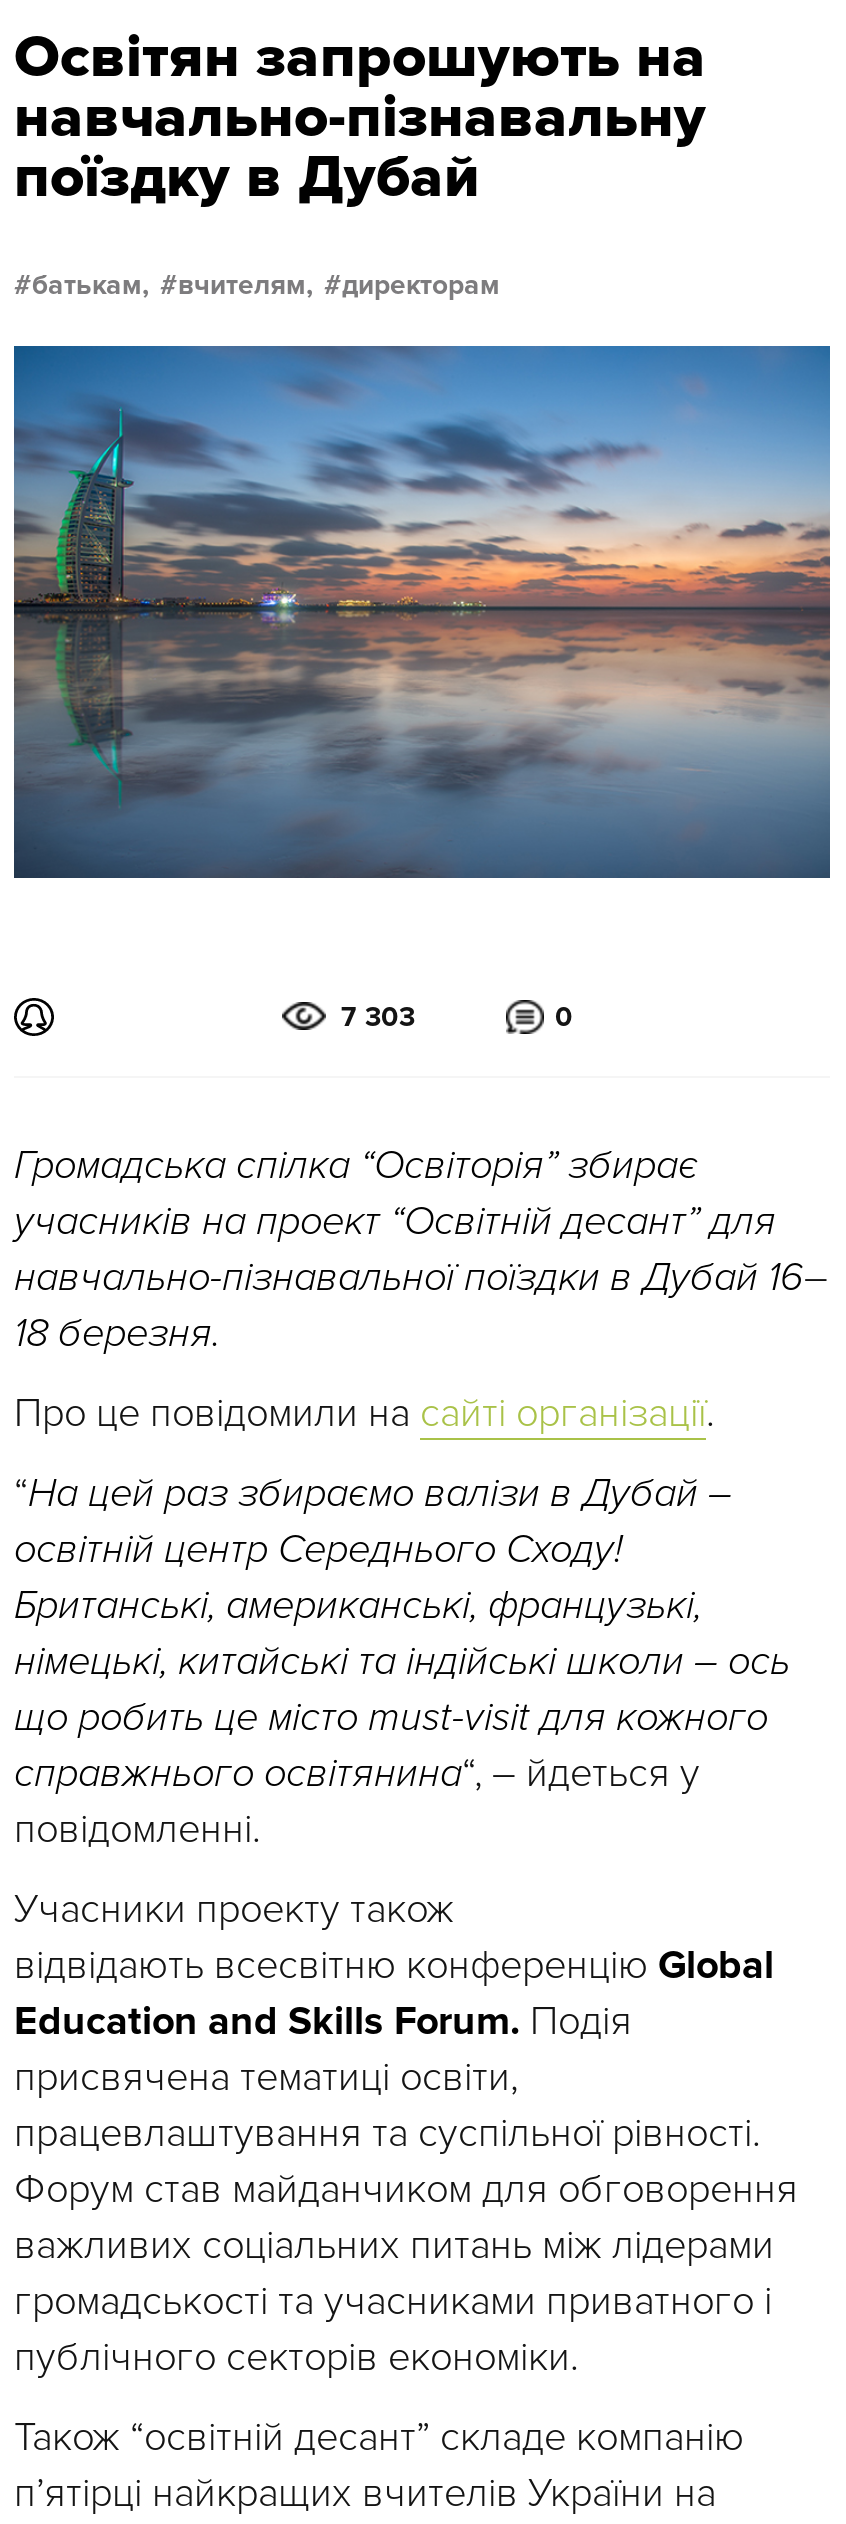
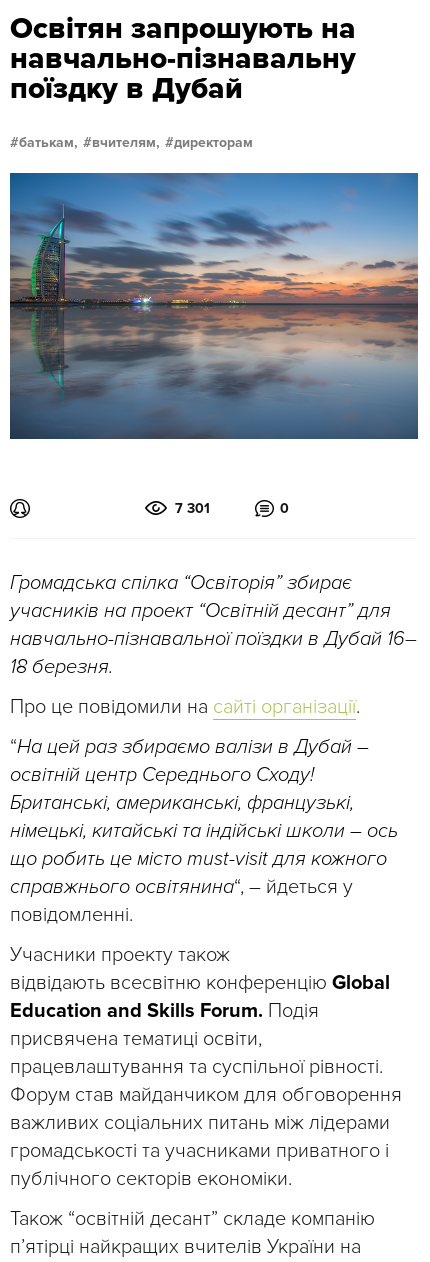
[341,999,415,1033] 7 303 -> [174,499,209,516] 7 301

